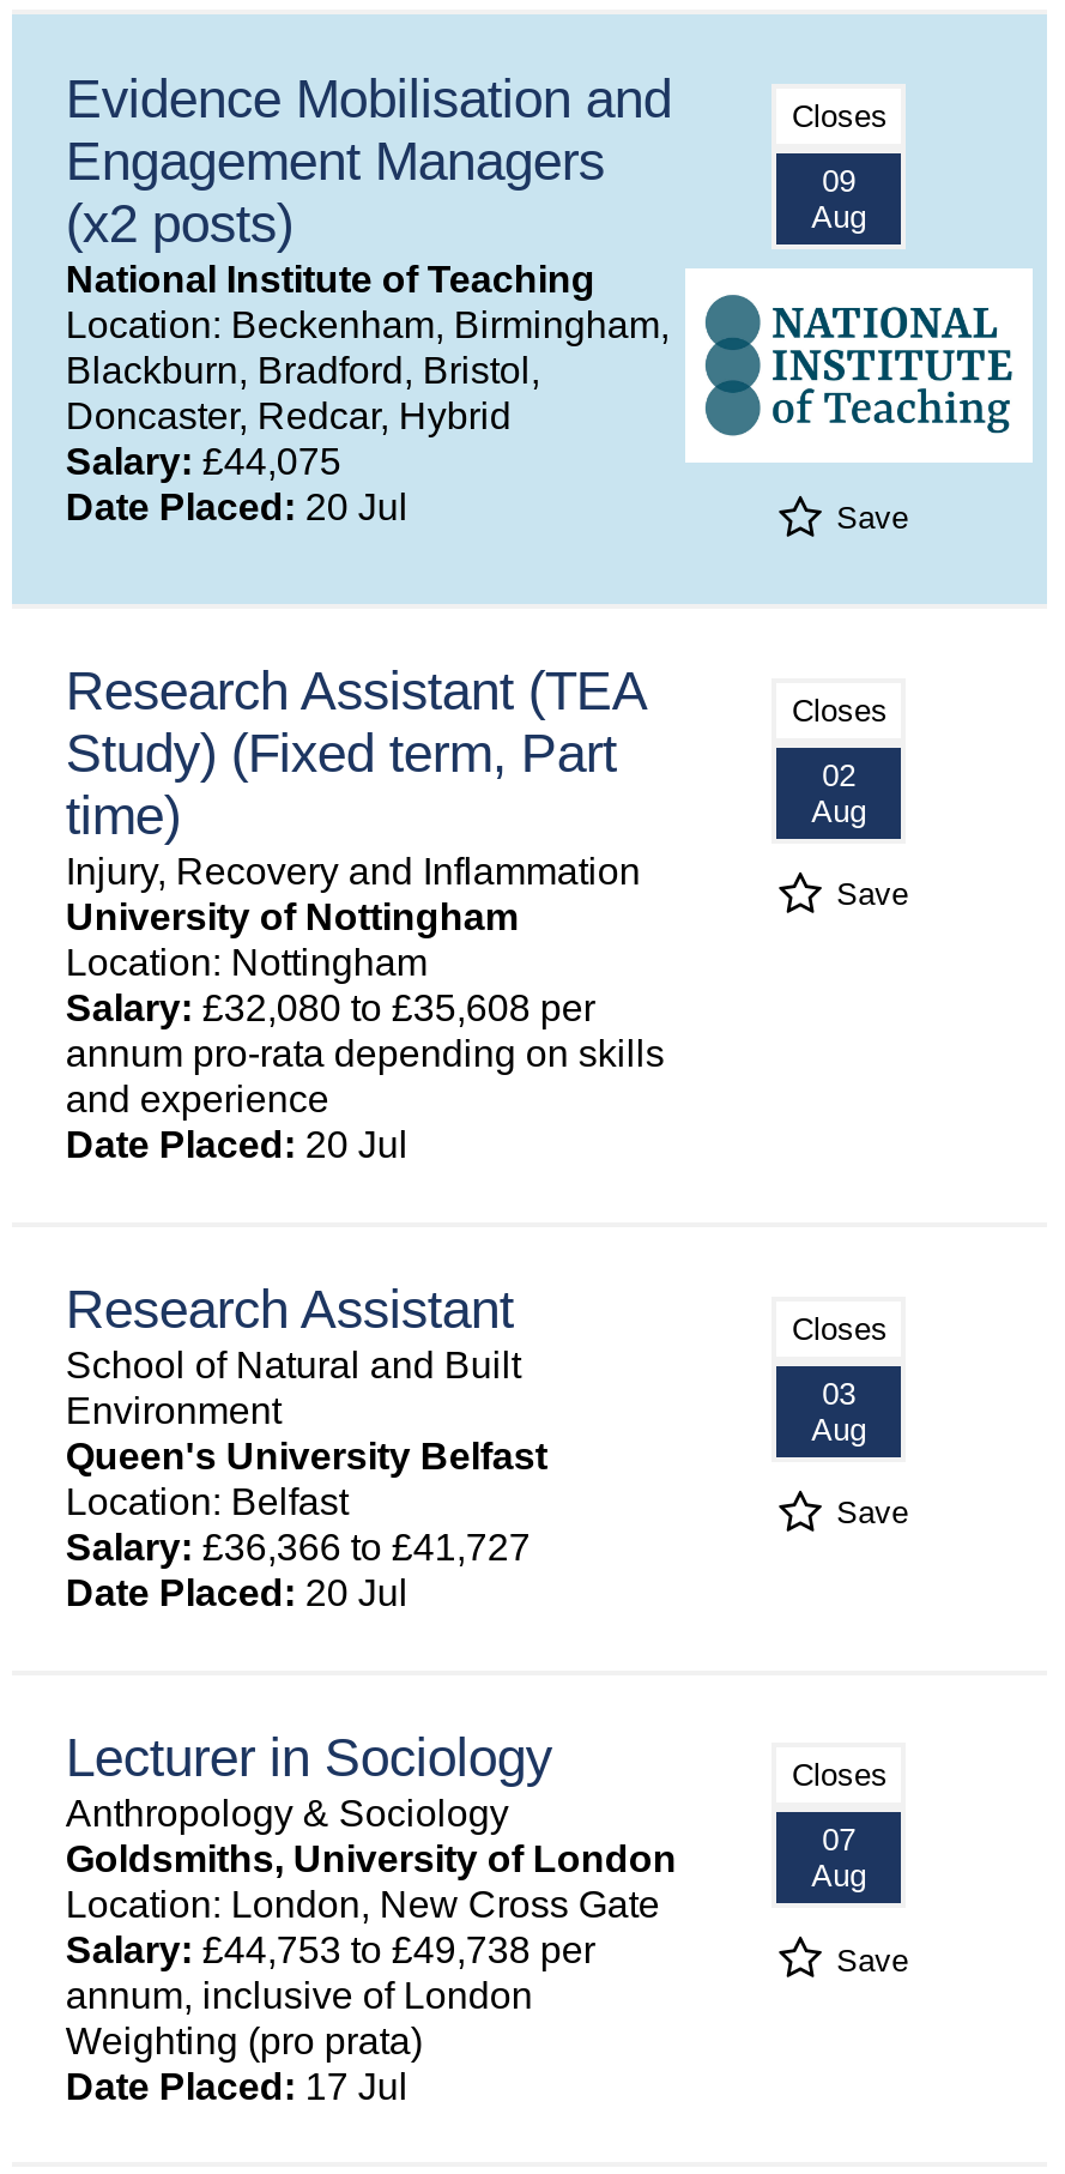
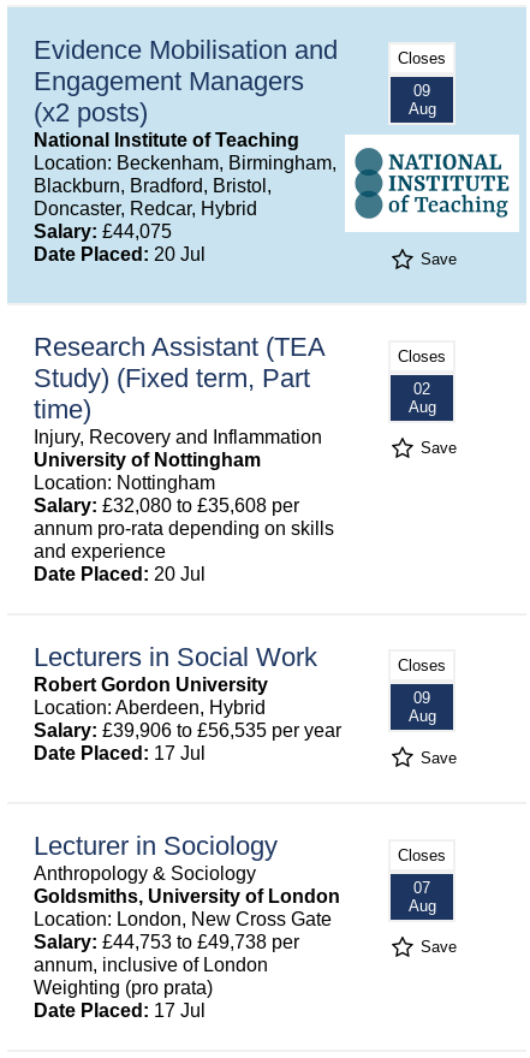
[66,1280,547,1613] Research Assistant | School of Natural and Built | Environment | Queen's University Belfast | Location: Belfast | Salary: £36,366 to £41,727 | Date Placed: 20 Jul -> [34,642,342,764] Lecturers in Social Work | Robert Gordon University | Location: Aberdeen, Hybrid | Salary: £39,906 to £56,535 per year | Date Placed: 17 Jul
[822,1375,856,1411] 03 -> [414,690,430,708] 09

